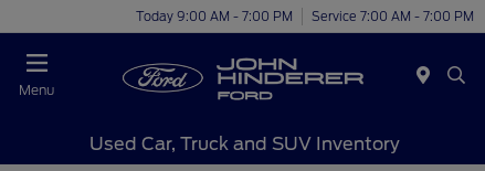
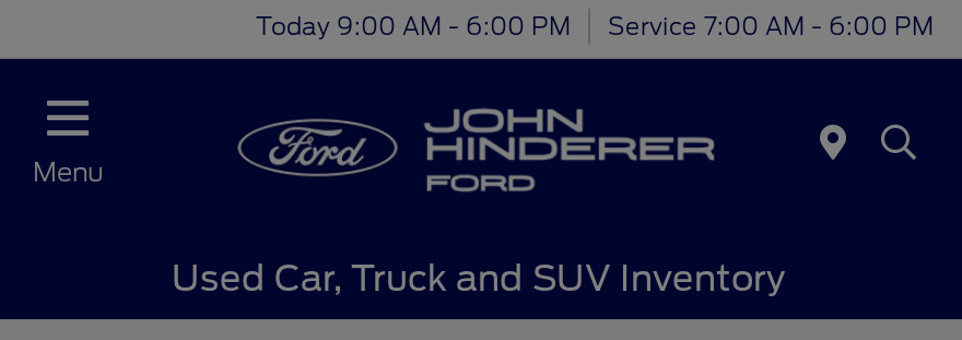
[136,8,293,24] Today 9:00 AM - 7:00 PM -> [256,10,571,40] Today 9:00 AM - 6:00 PM
[312,8,474,24] Service 7:00 AM - 7:00 PM -> [608,10,934,40] Service 7:00 AM - 6:00 PM

